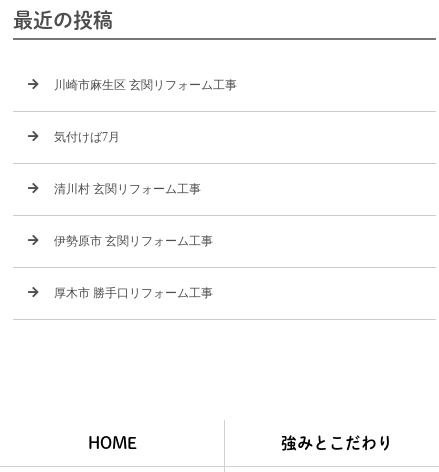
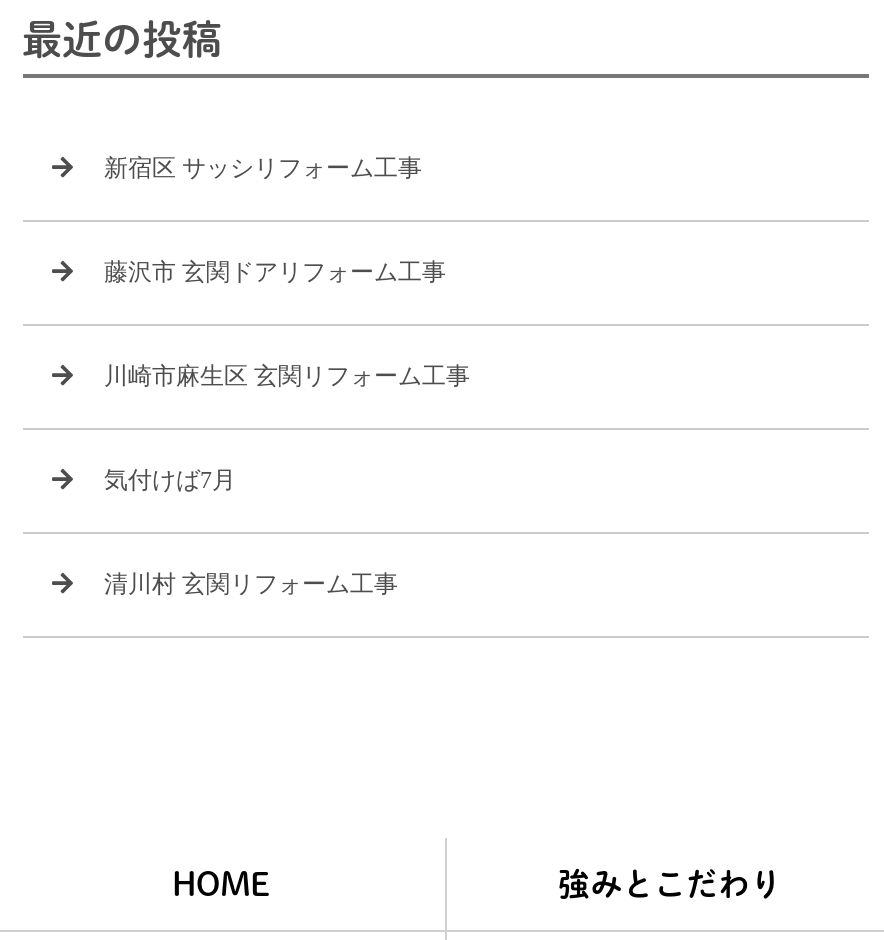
none -> [104,155,422,183] 新宿区 サッシリフォーム工事
none -> [104,259,446,287] 藤沢市 玄関ドアリフォーム工事
moved [53,78,236,196] -> [104,363,470,599]: 川崎市麻生区 玄関リフォーム工事 | 気付けば7月 | 清川村 玄関リフォーム工事
[53,234,212,248] 伊勢原市 玄関リフォーム工事 -> none
[53,286,212,300] 厚木市 勝手口リフォーム工事 -> none

